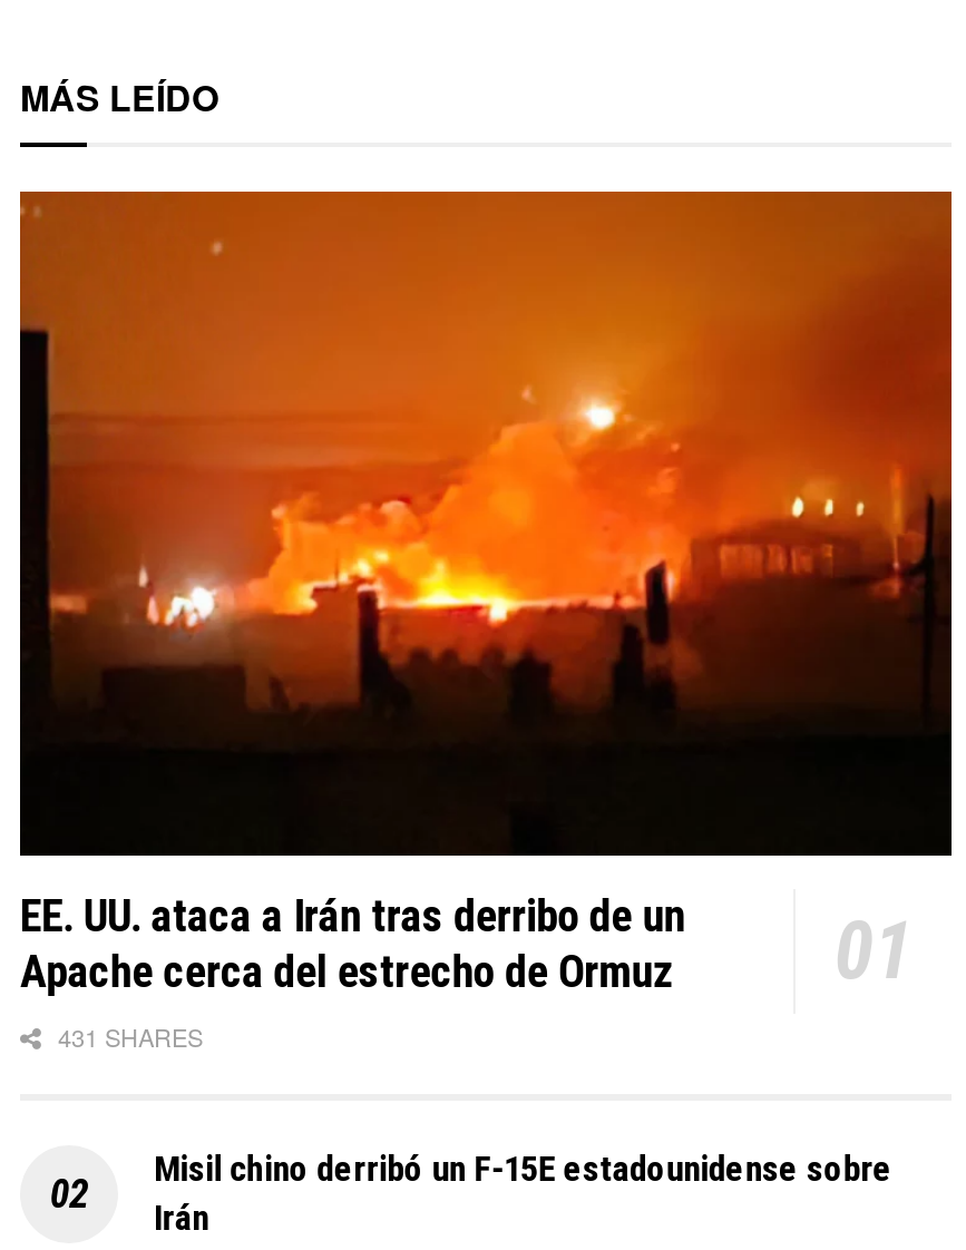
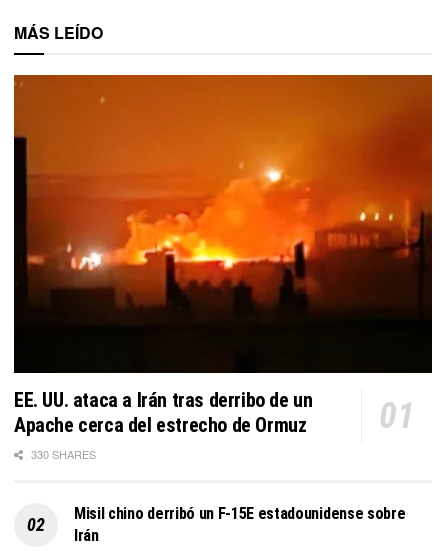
[51,1019,203,1055] 431 SHARES -> [28,446,96,462] 330 SHARES

